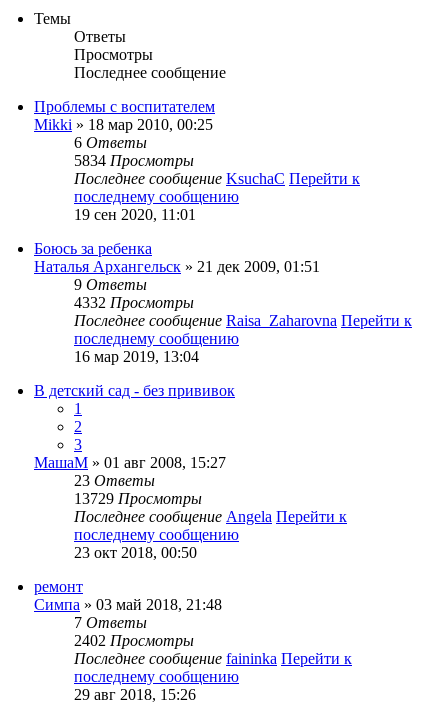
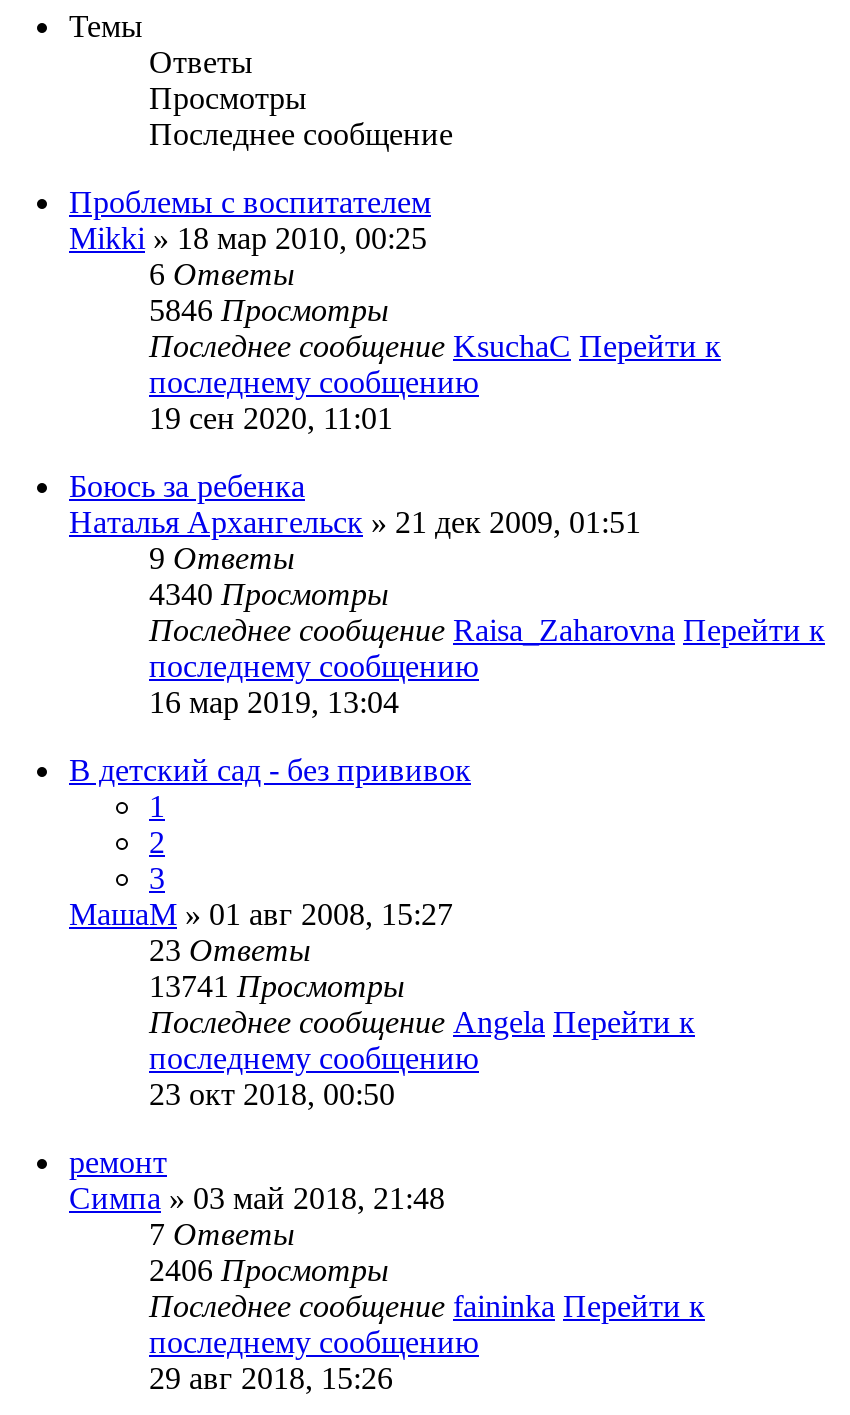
[74,152,194,169] 5834 Просмотры -> [149,293,389,327] 5846 Просмотры
[74,294,194,311] 4332 Просмотры -> [149,577,389,611] 4340 Просмотры
[74,490,202,507] 13729 Просмотры -> [149,969,405,1003] 13741 Просмотры
[74,632,194,649] 2402 Просмотры -> [149,1253,389,1287] 2406 Просмотры

